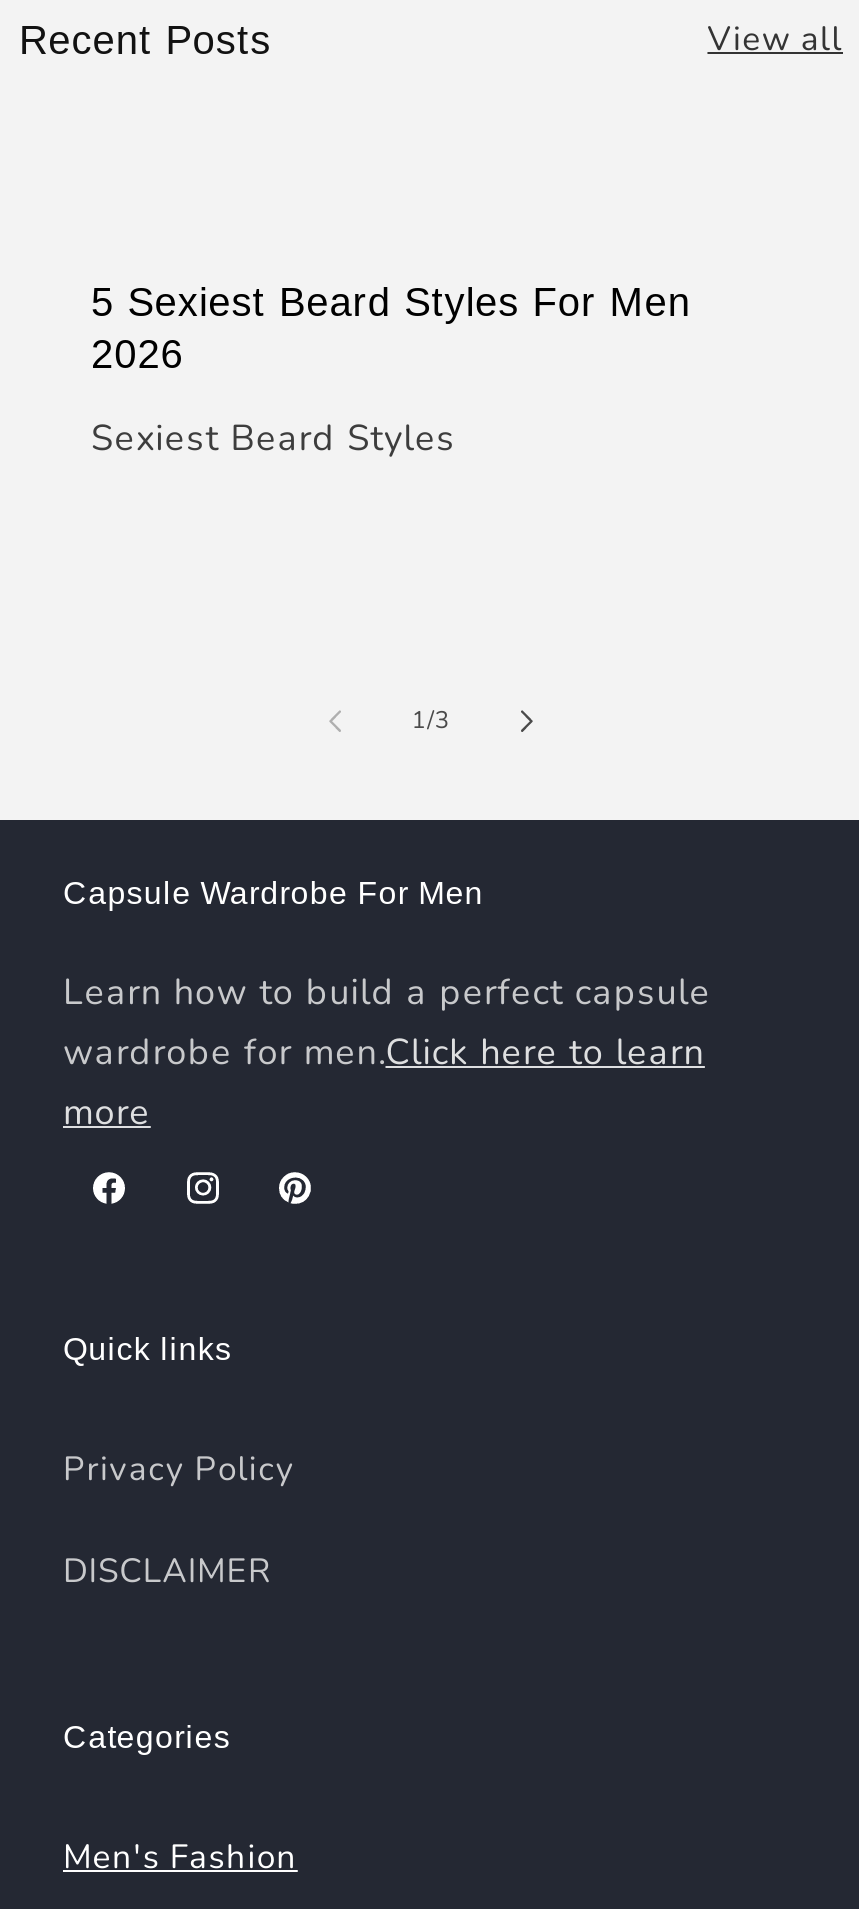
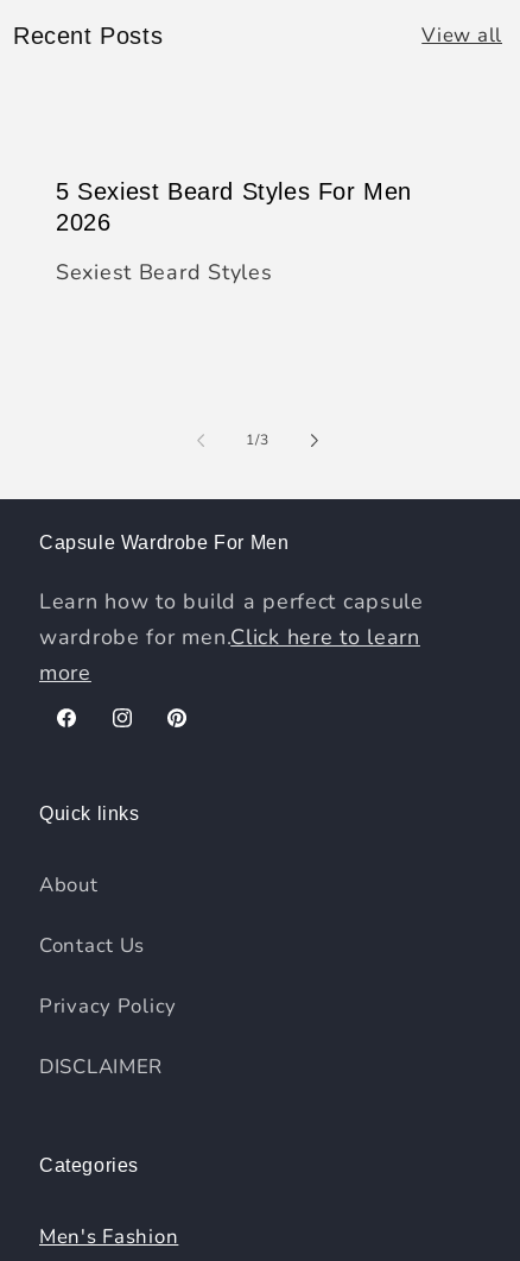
none -> [39,871,145,959] About | Contact Us

